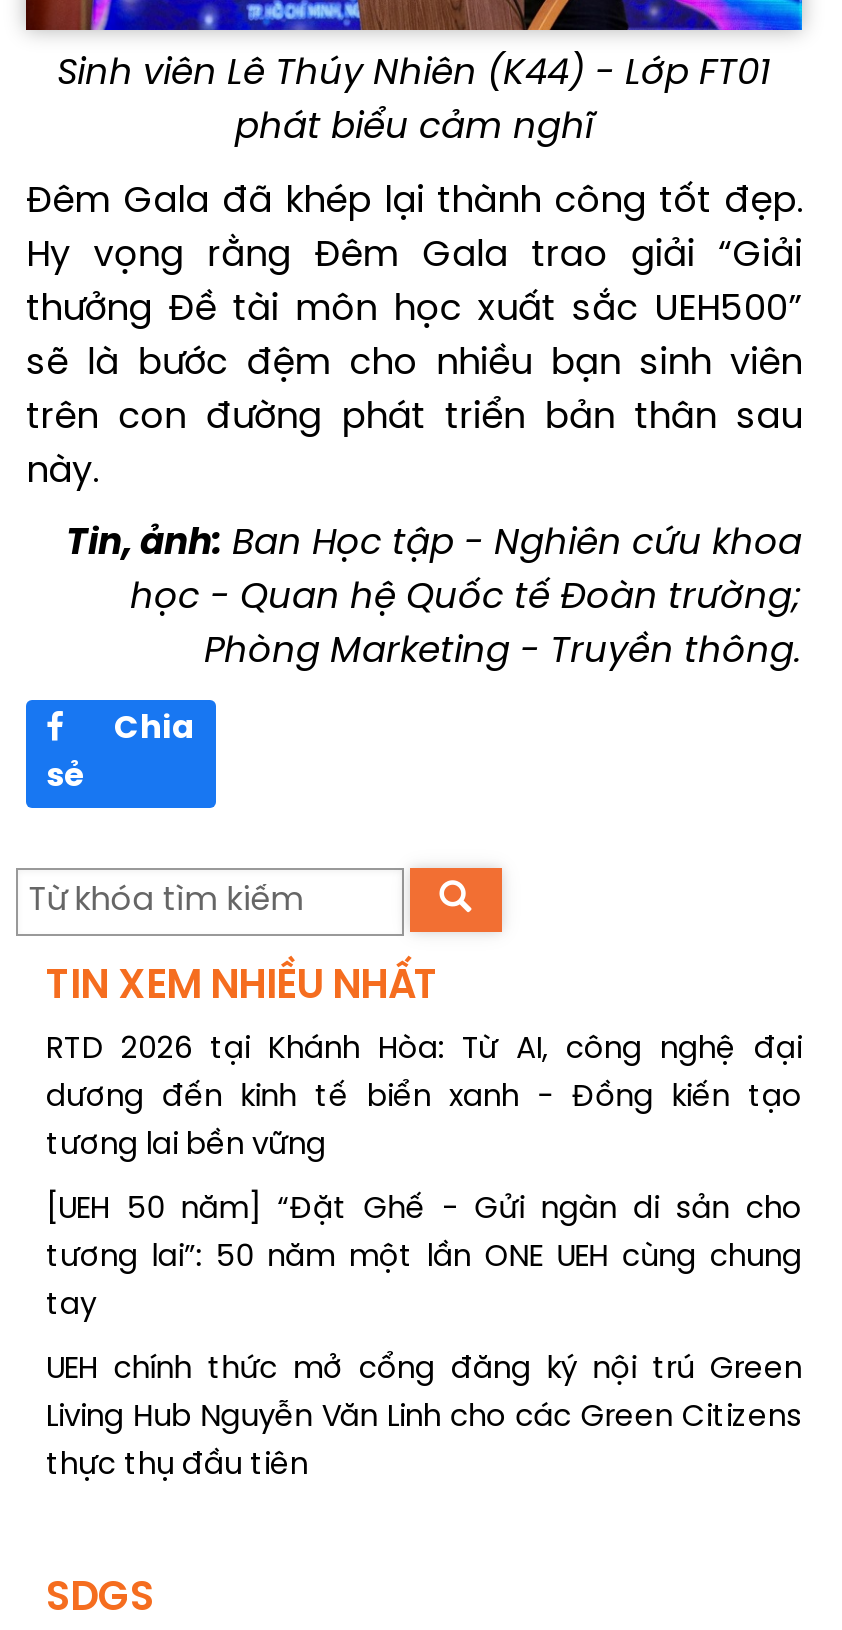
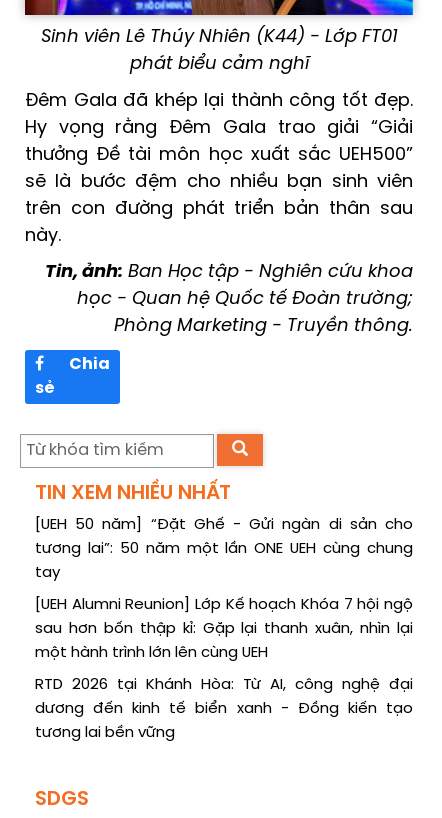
moved [46,1034,802,1162] -> [35,677,413,741]: RTD 2026 tại Khánh Hòa: Từ AI, công nghệ đại | dương đến kinh tế biển xanh - Đồng kiến tạo | tương lai bền vững
moved [46,1194,802,1322] -> [35,517,413,581]: [UEH 50 năm] “Đặt Ghế - Gửi ngàn di sản cho | tương lai”: 50 năm một lần ONE UEH cùng chung | tay
[46,1355,802,1483] UEH chính thức mở cổng đăng ký nội trú Green | Living Hub Nguyễn Văn Linh cho các Green Citizens | thực thụ đầu tiên -> [35,597,413,661] [UEH Alumni Reunion] Lớp Kế hoạch Khóa 7 hội ngộ | sau hơn bốn thập kỉ: Gặp lại thanh xuân, nhìn lại | một hành trình lớn lên cùng UEH

